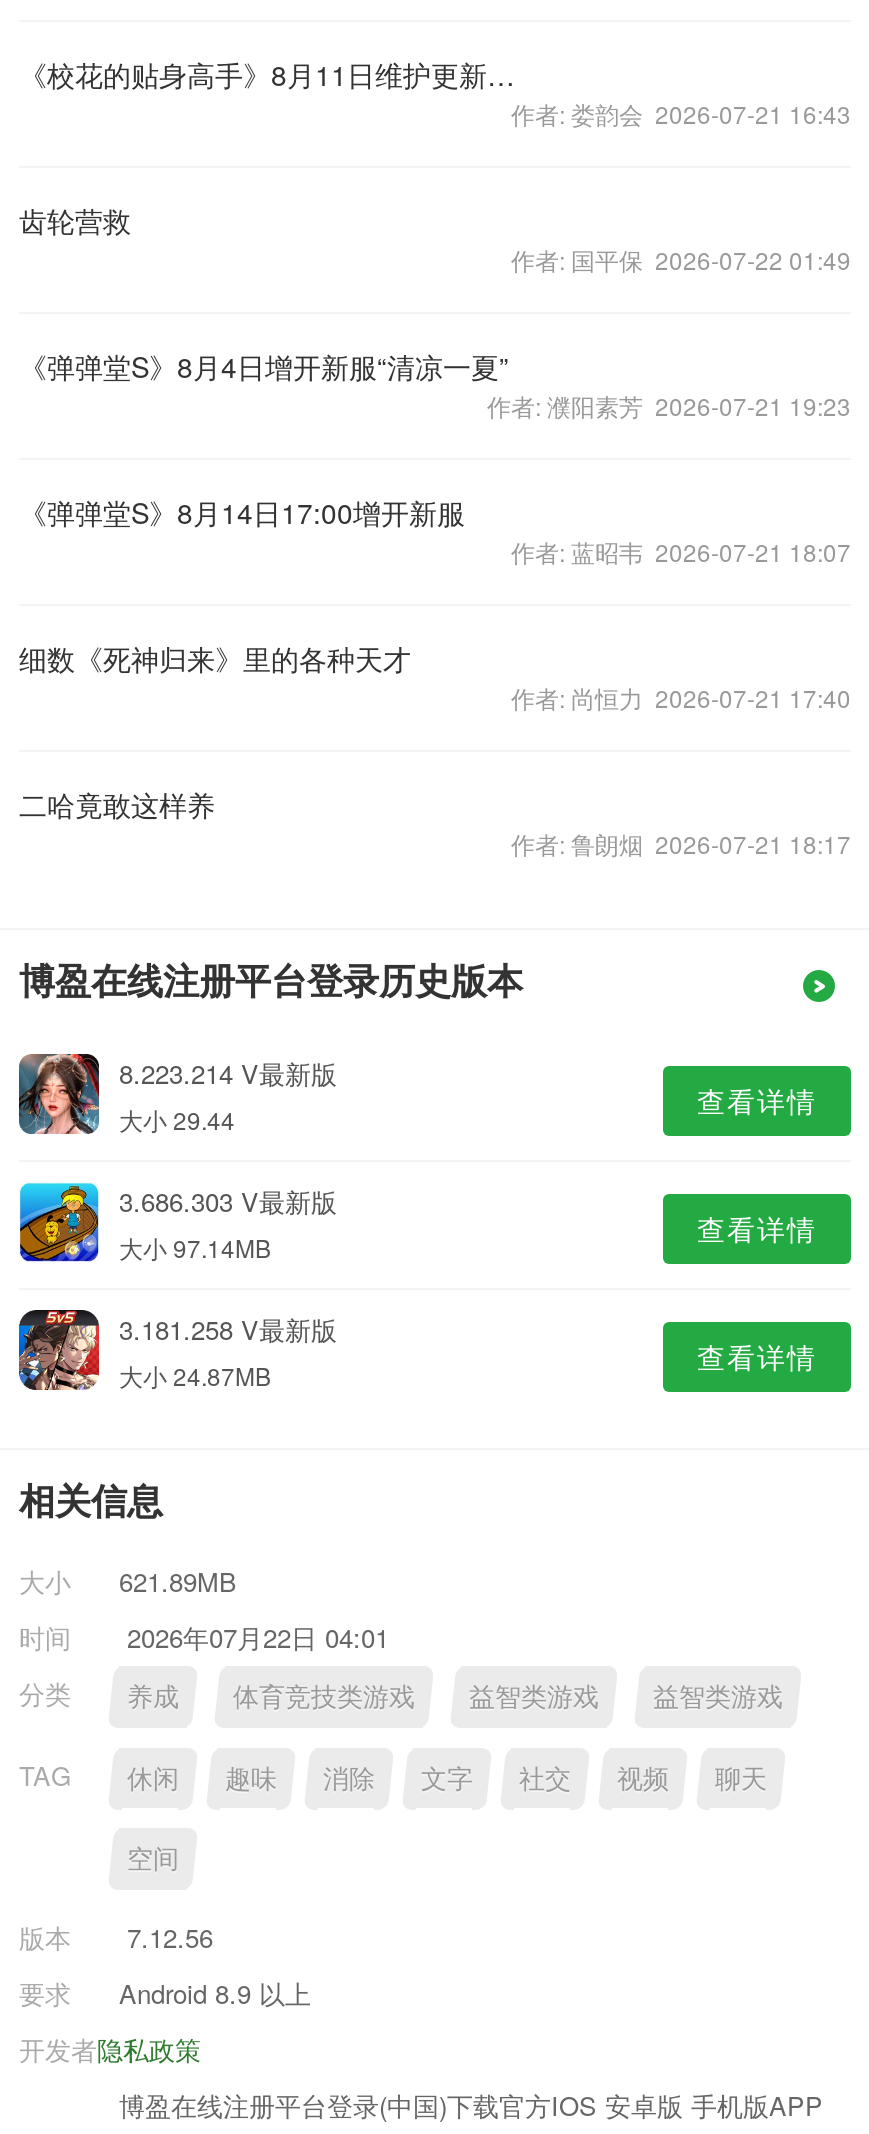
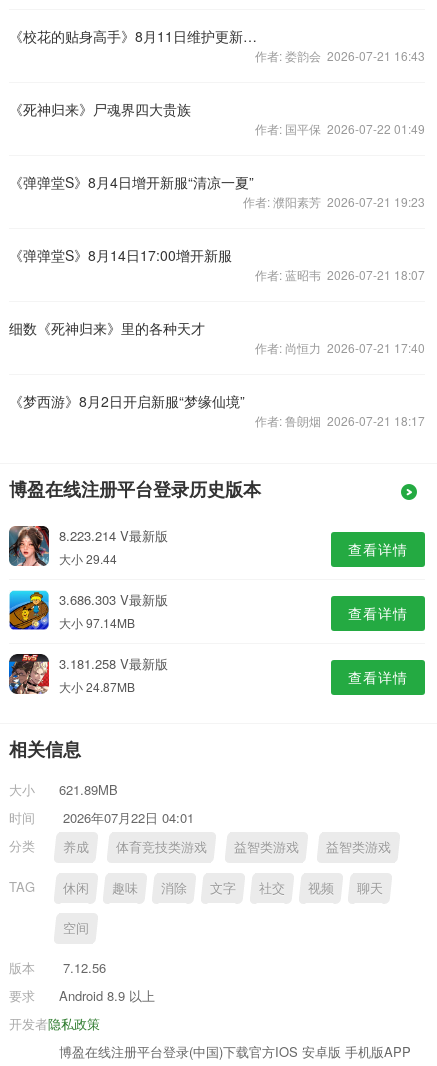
[19,200,131,240] 齿轮营救 -> [9,99,191,119] 《死神归来》尸魂界四大贵族
[19,784,215,824] 二哈竟敢这样养 -> [9,391,245,411] 《梦西游》8月2日开启新服“梦缘仙境”

